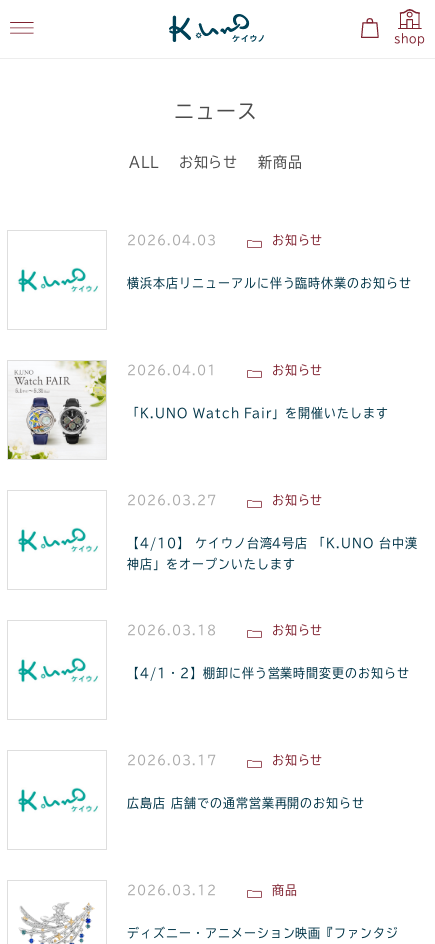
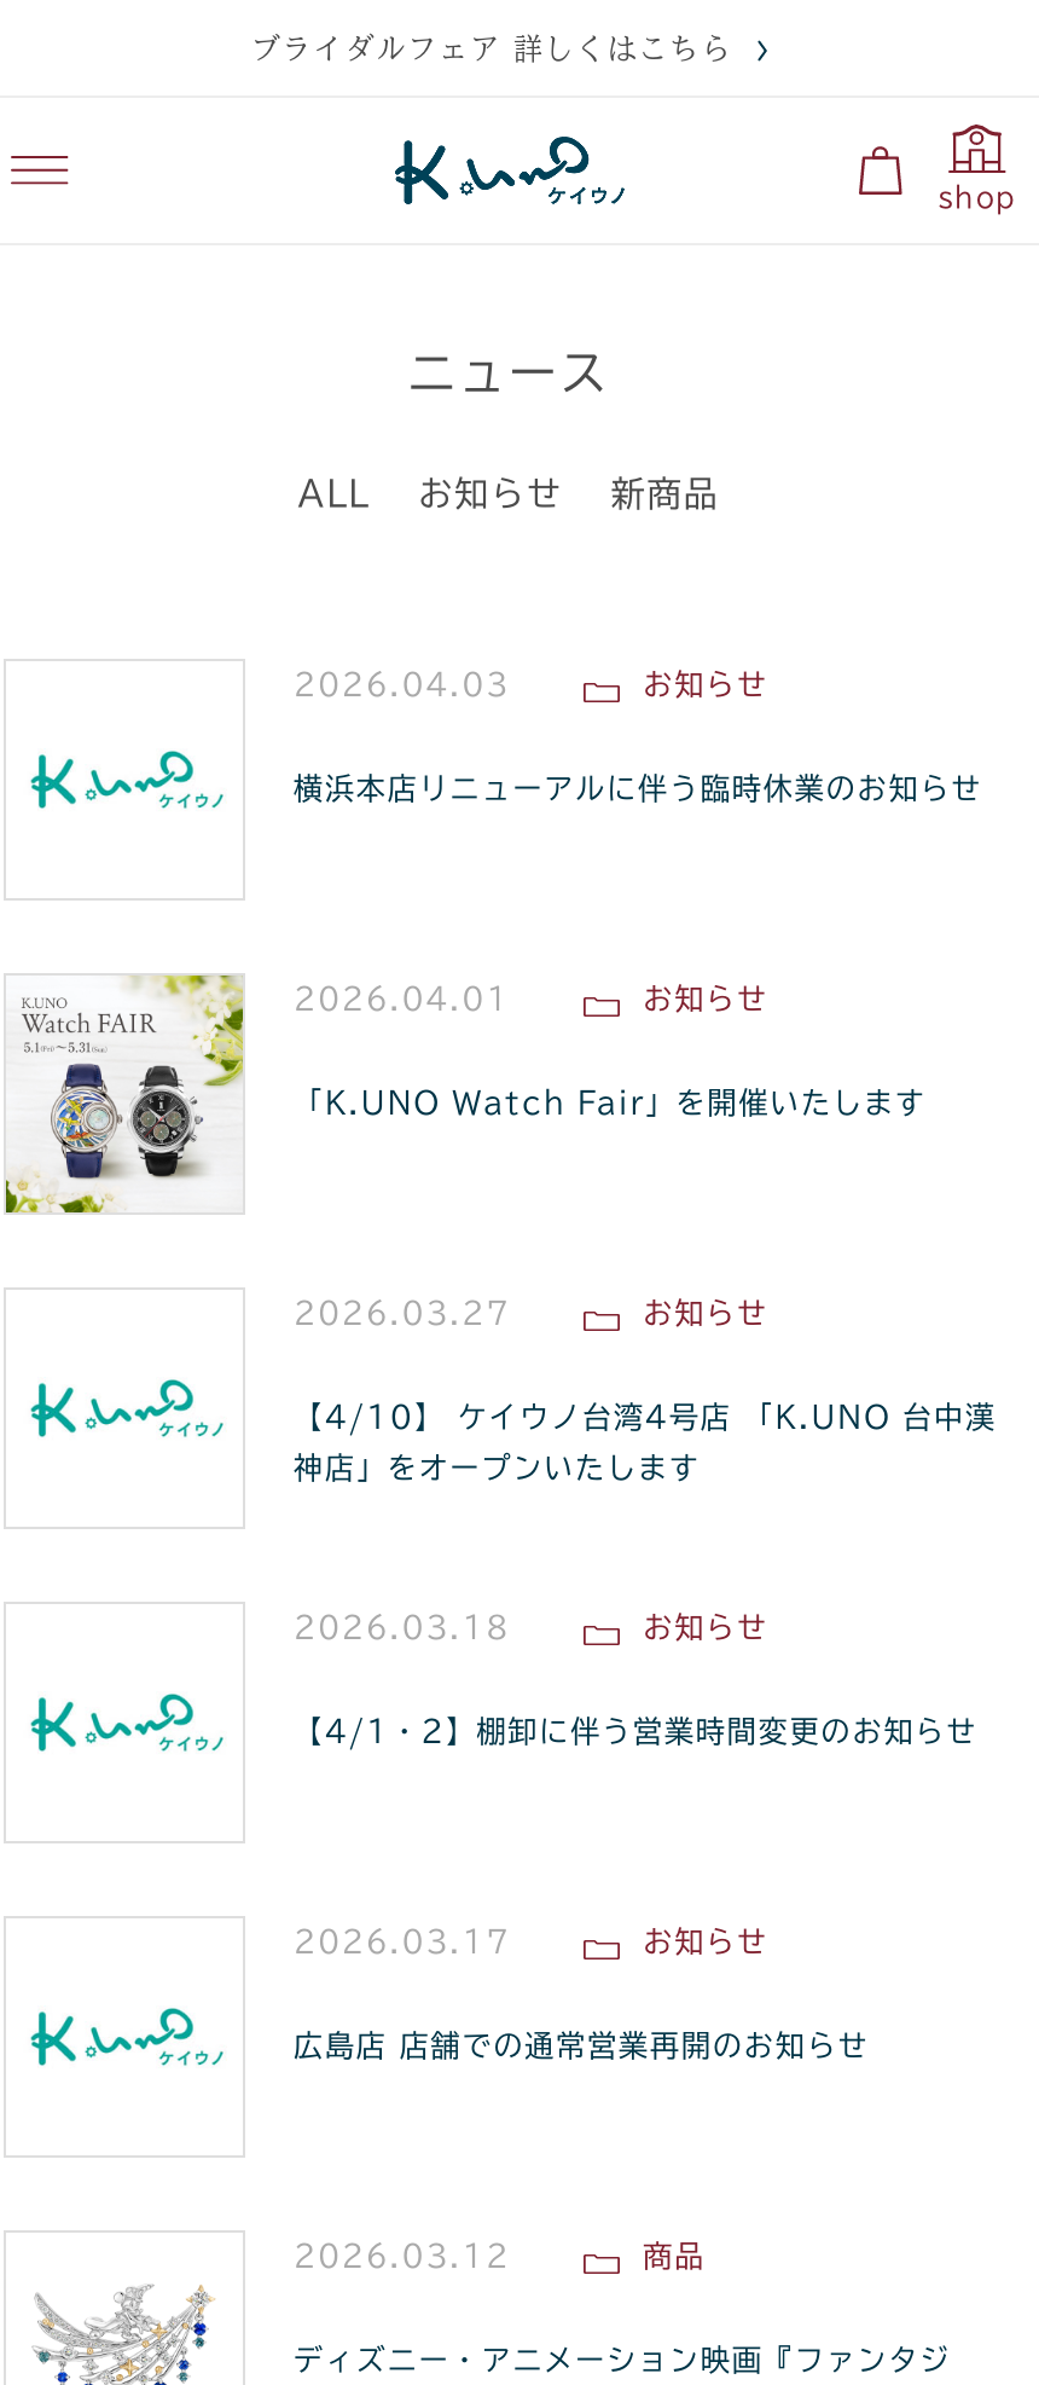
none -> [251,33,733,62] ブライダルフェア 詳しくはこちら

